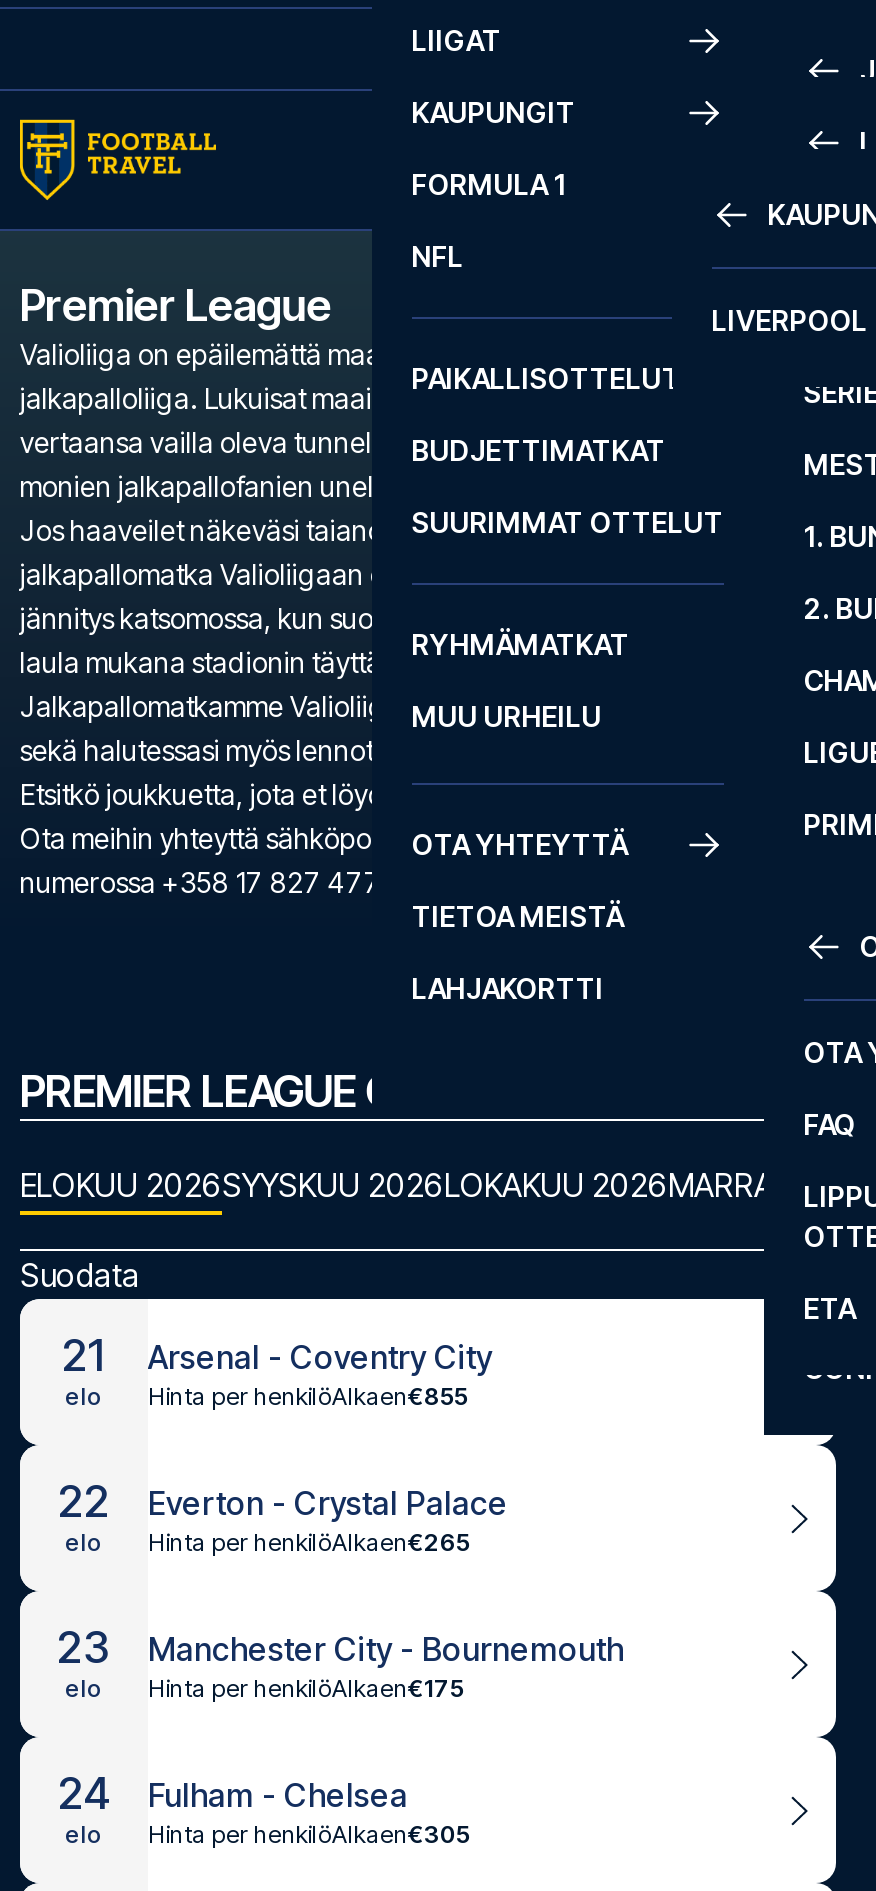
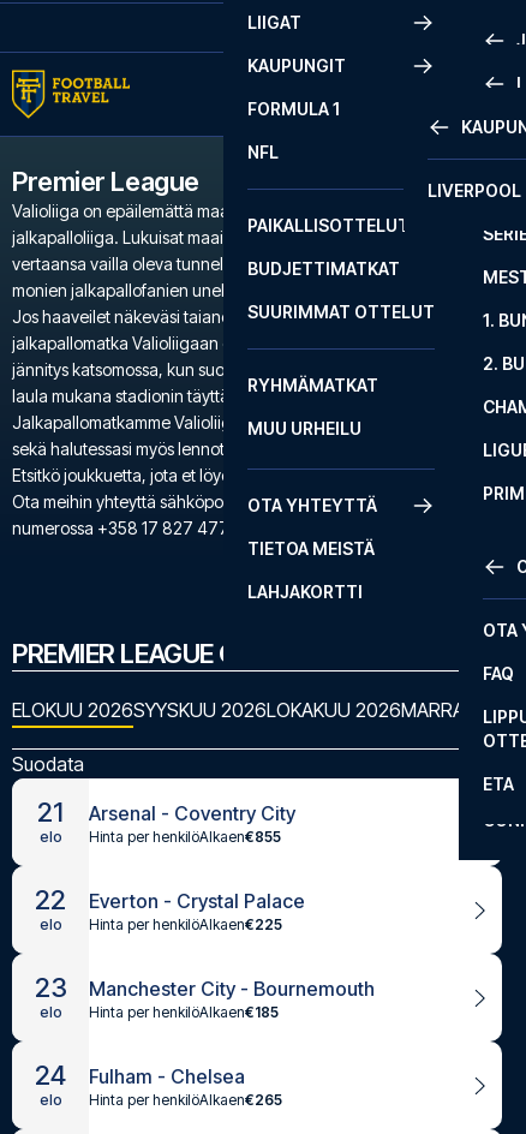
moved [148,1526,470,1556] -> [89,1090,282,1108]: Hinta per henkilöAlkaen€265
none -> [89,915,282,933] Hinta per henkilöAlkaen€225
[148,1672,464,1702] Hinta per henkilöAlkaen€175 -> [89,1002,279,1020] Hinta per henkilöAlkaen€185
[148,1818,470,1848] Hinta per henkilöAlkaen€305 -> none

